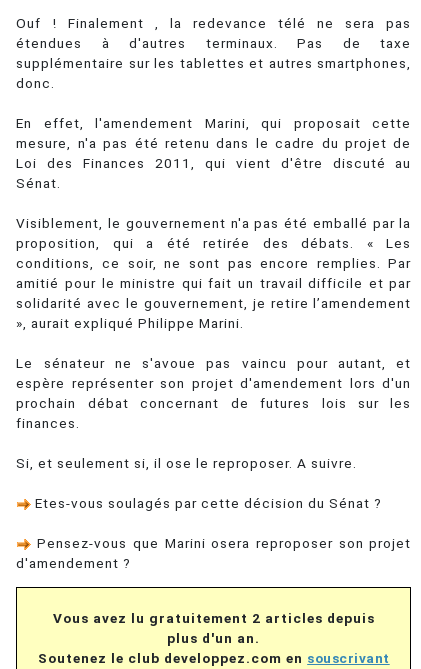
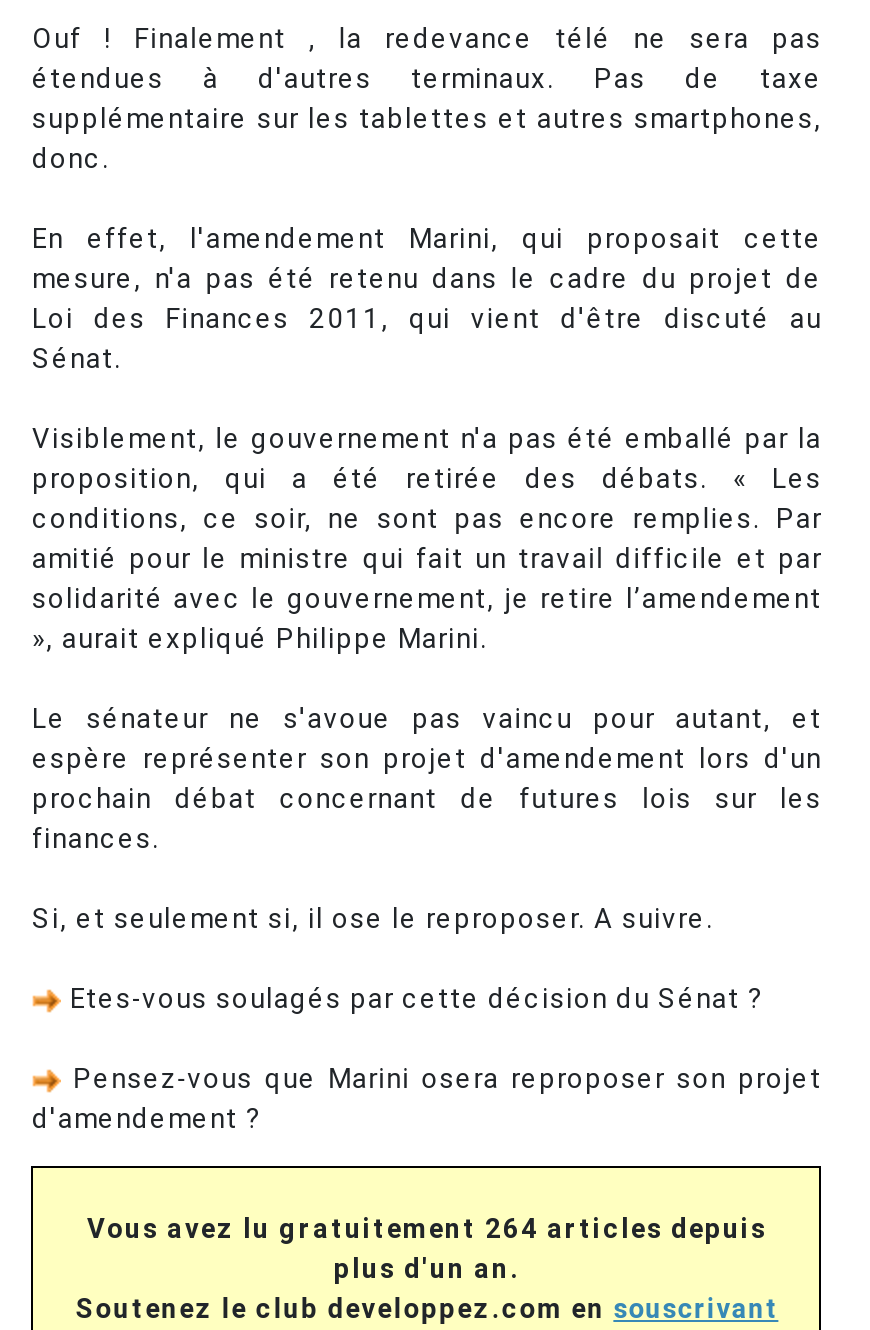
[53,610,375,626] Vous avez lu gratuitement 2 articles depuis -> [87,1212,767,1244] Vous avez lu gratuitement 264 articles depuis

